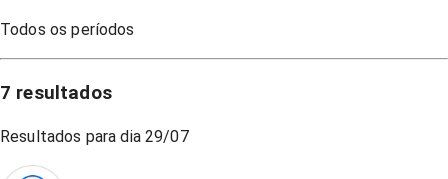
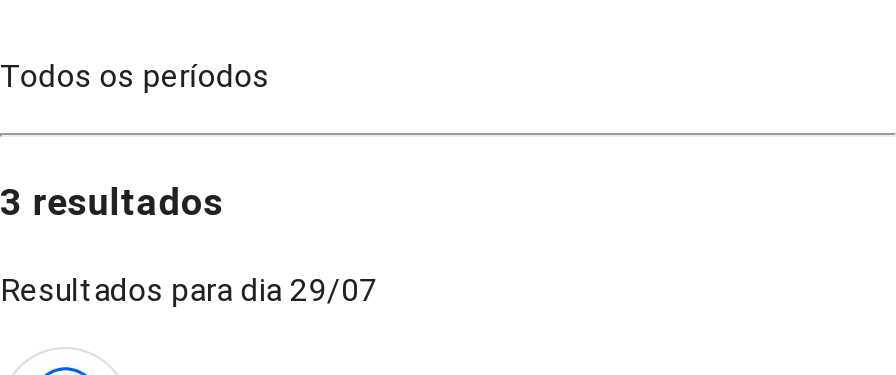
[0,82,112,104] 7 resultados -> [0,180,224,224] 3 resultados

